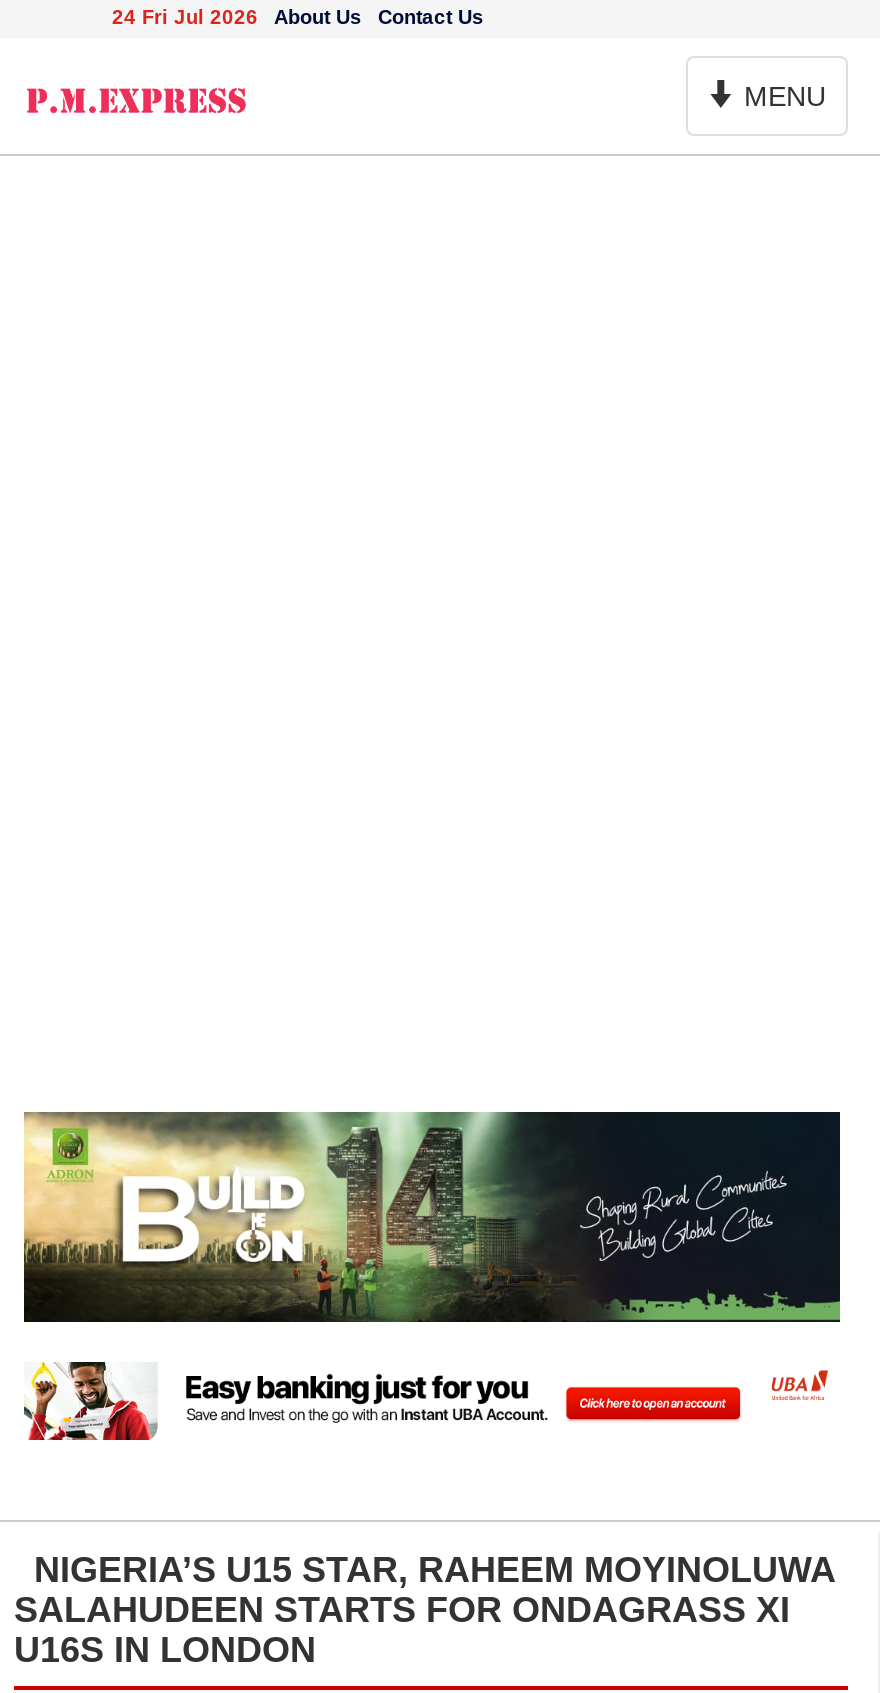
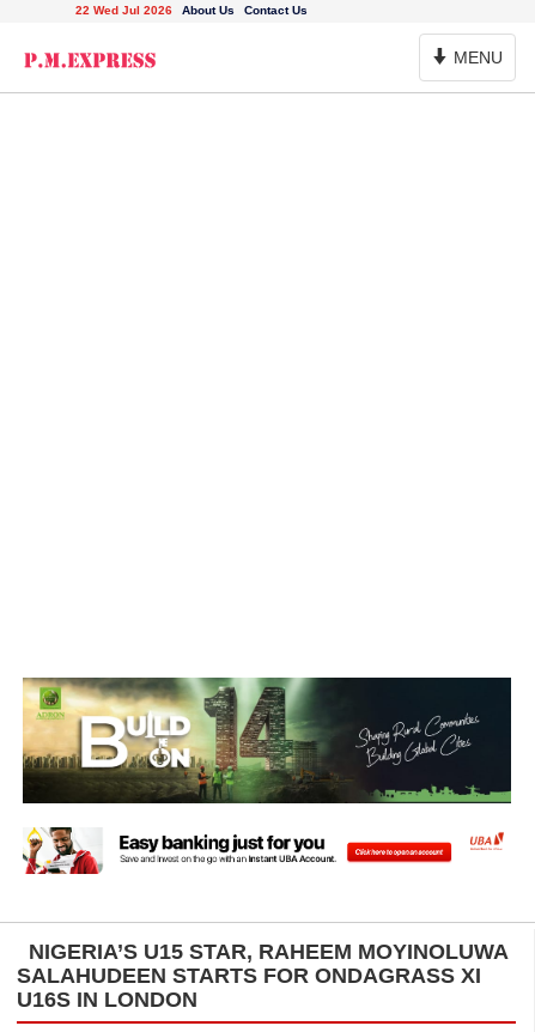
[112,6,484,28] 24 Fri Jul 2026 About Us Contact Us -> [75,4,308,17] 22 Wed Jul 2026 About Us Contact Us

